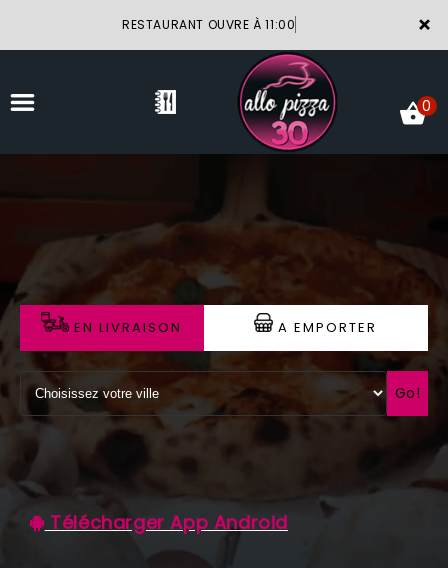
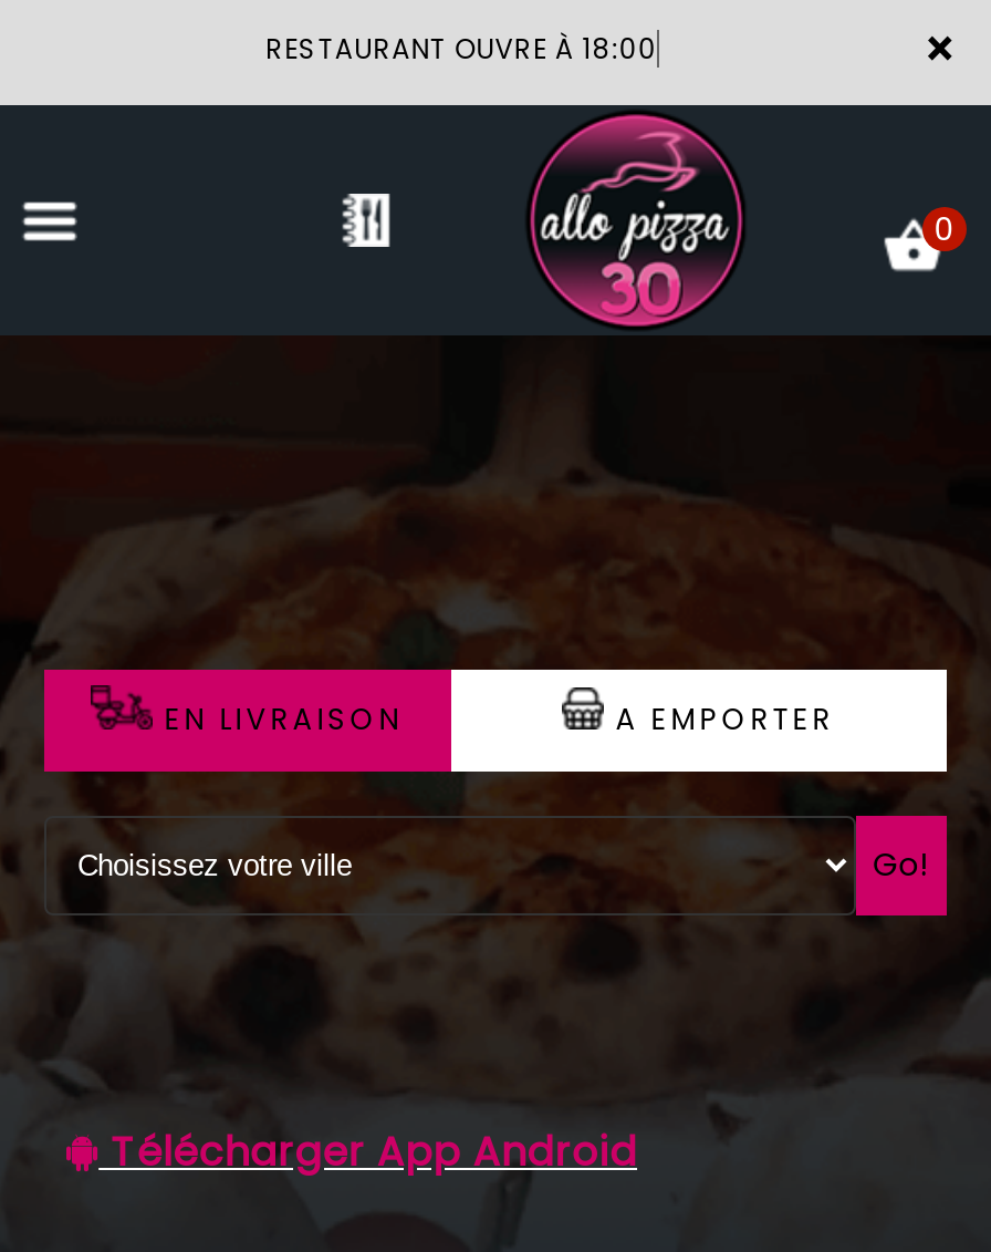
[122,16,295,33] RESTAURANT OUVRE À 11:00 -> [265,30,658,68] RESTAURANT OUVRE À 18:00

